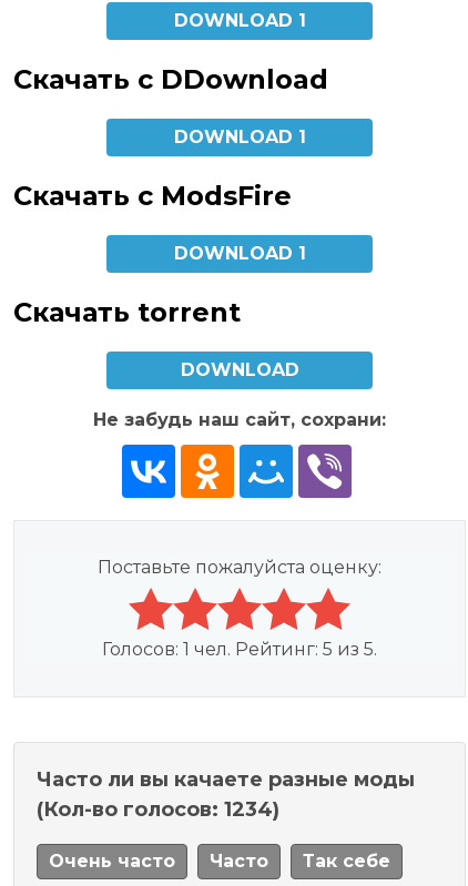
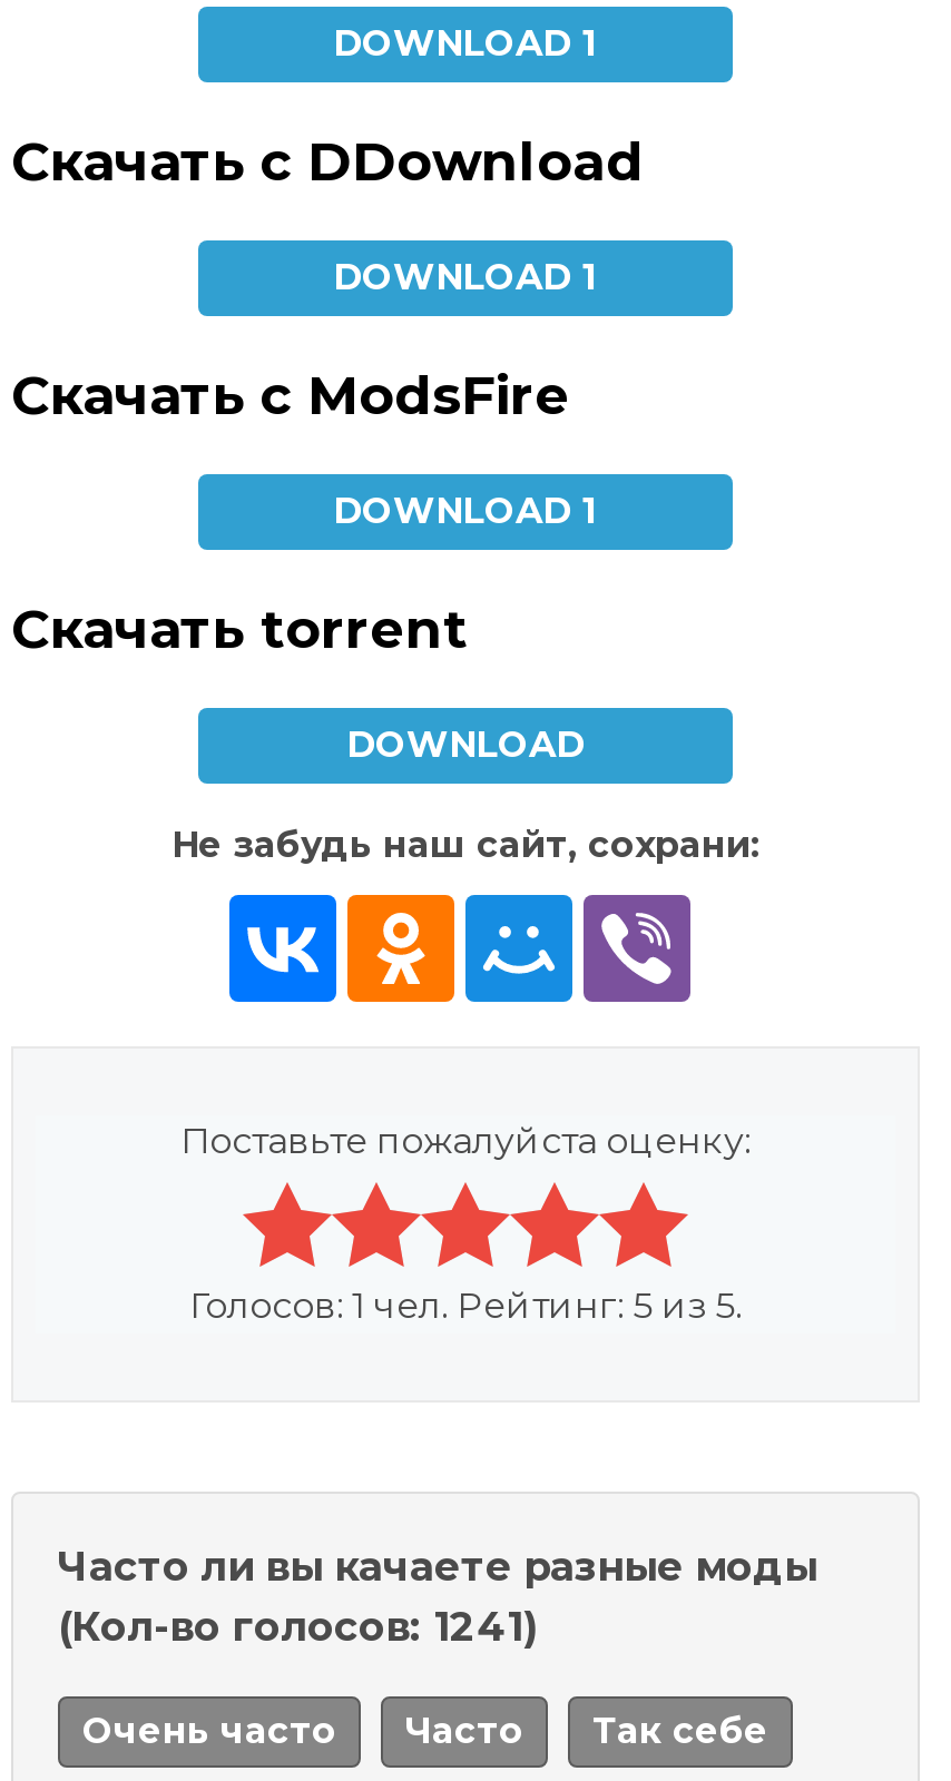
[37,797,279,821] (Кол-во голосов: 1234) -> [58,1602,537,1651] (Кол-во голосов: 1241)

